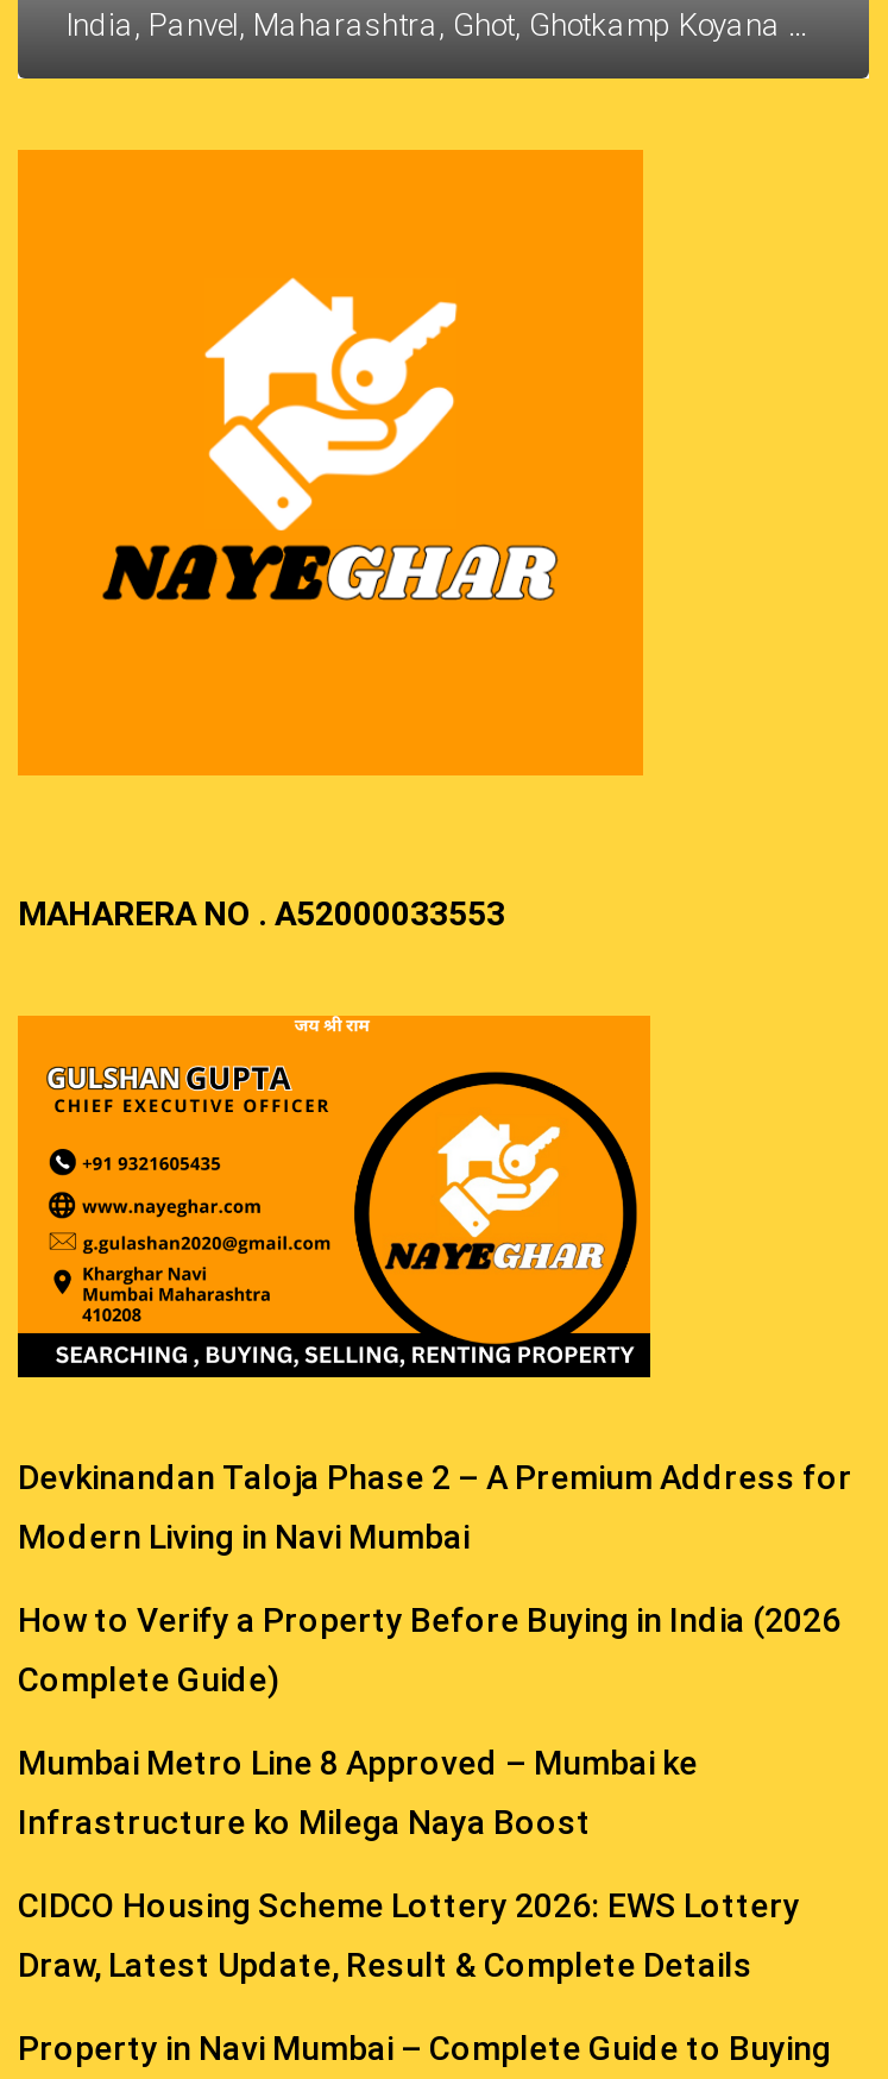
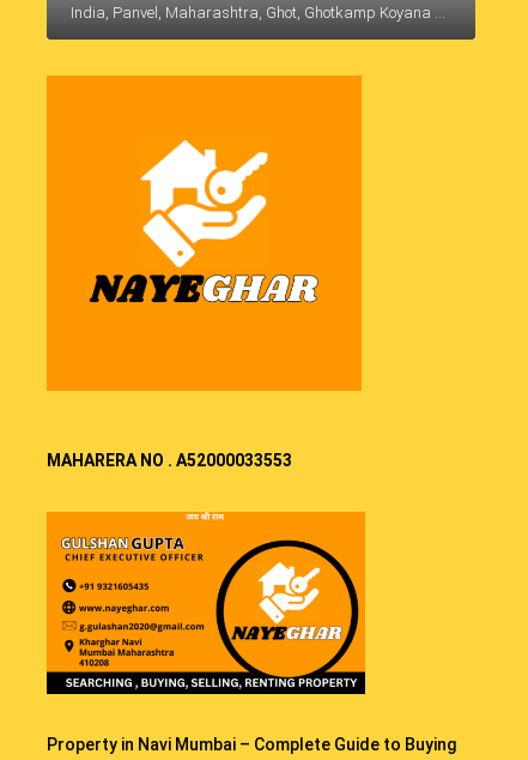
[18,1459,852,1984] Devkinandan Taloja Phase 2 – A Premium Address for | Modern Living in Navi Mumbai | How to Verify a Property Before Buying in India (2026 | Complete Guide) | Mumbai Metro Line 8 Approved – Mumbai ke | Infrastructure ko Milega Naya Boost | CIDCO Housing Scheme Lottery 2026: EWS Lottery | Draw, Latest Update, Result & Complete Details -> none

